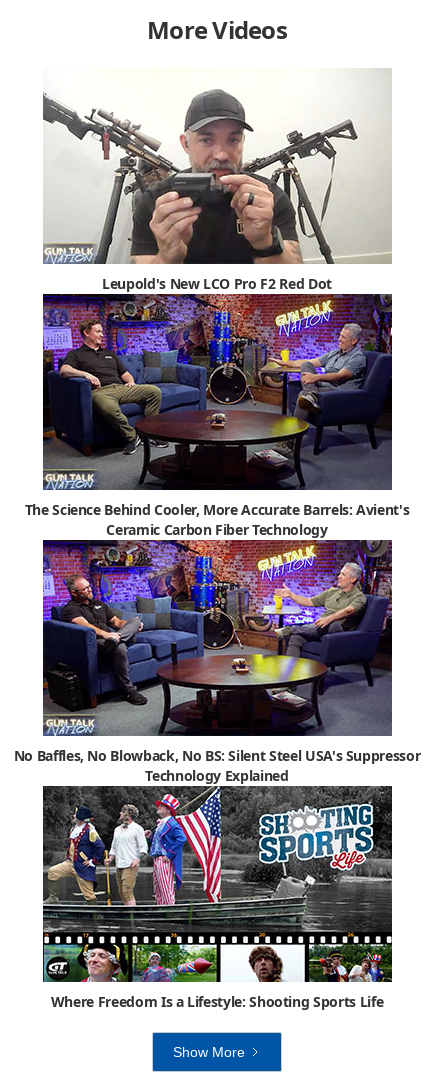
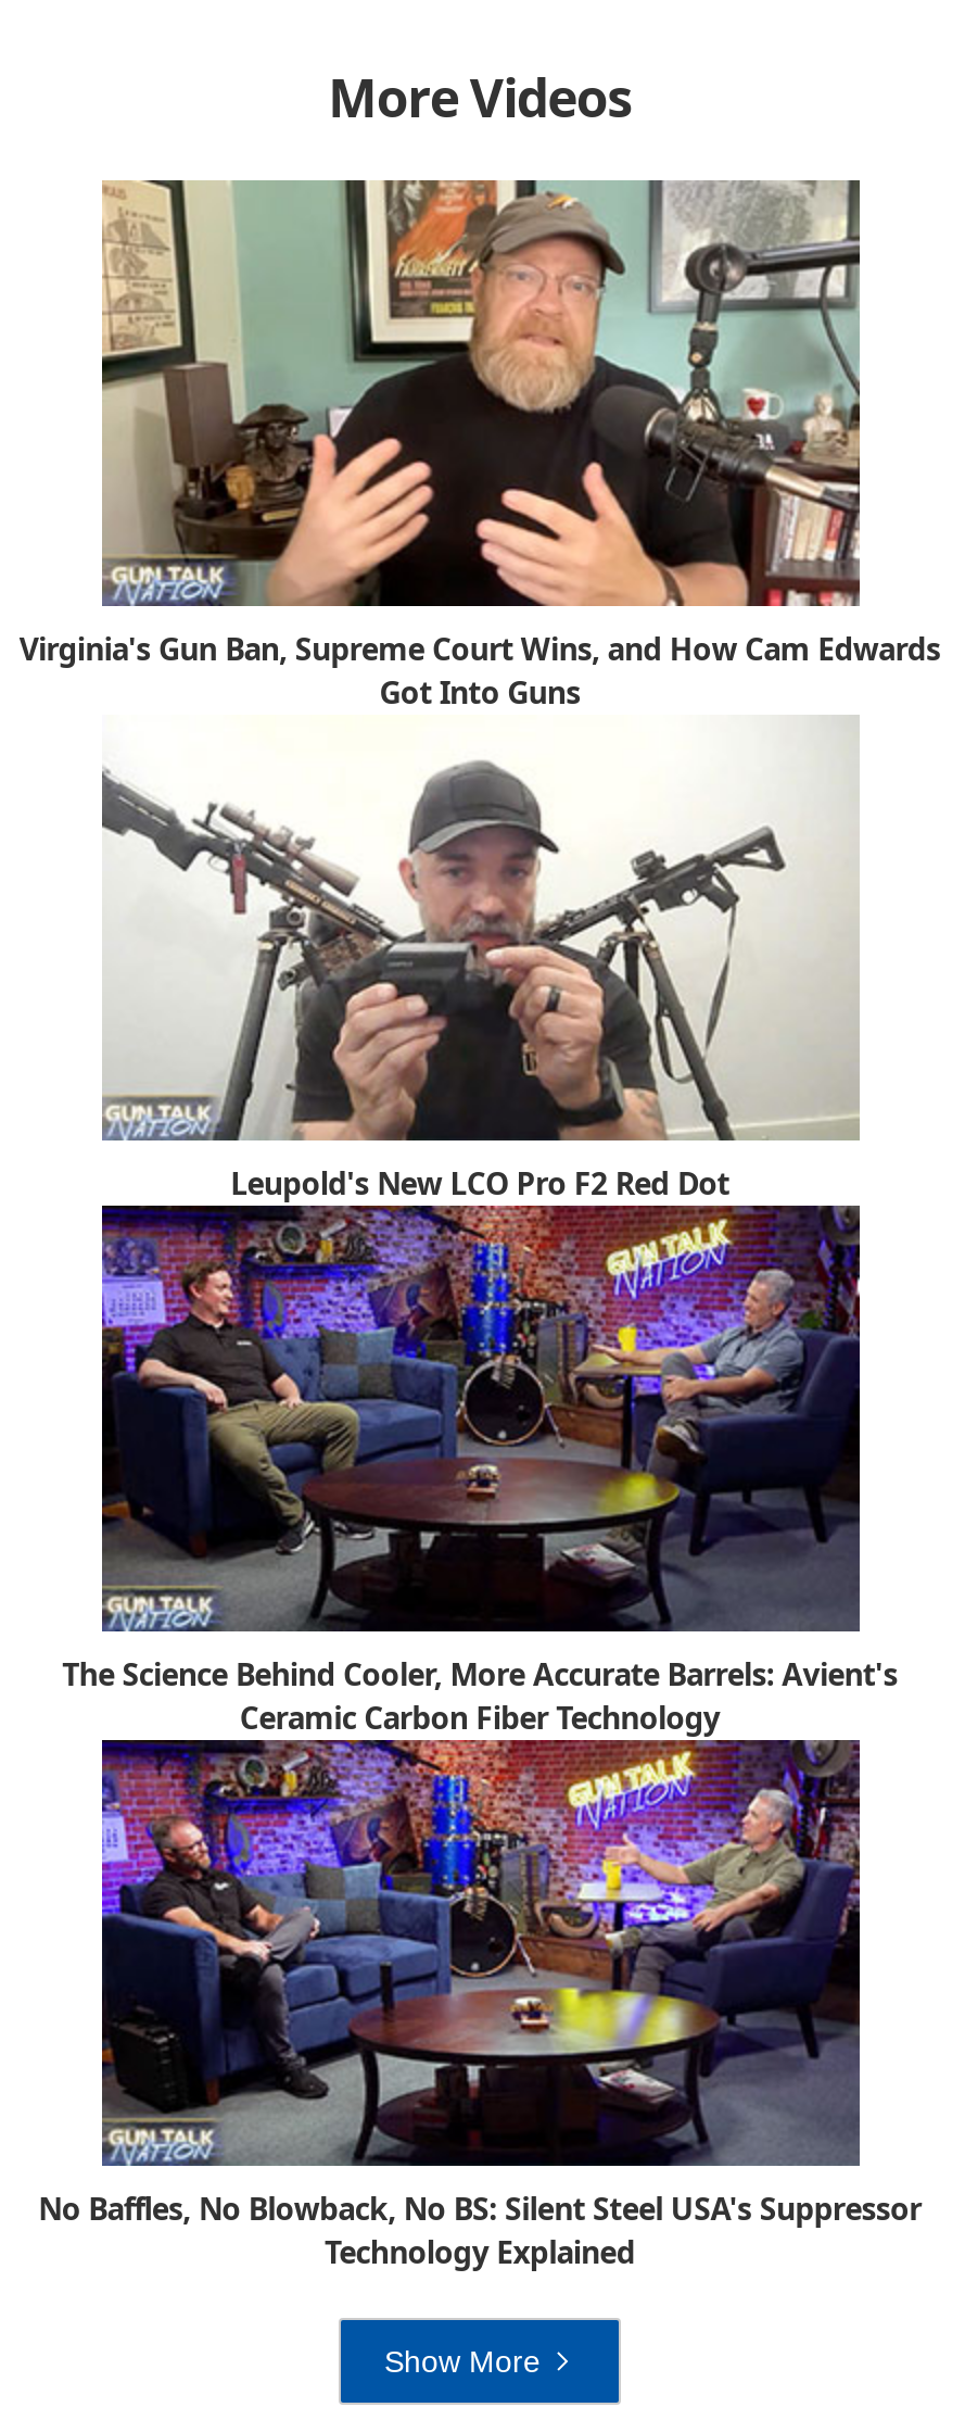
none -> [19,178,940,712] [image] | Virginia's Gun Ban, Supreme Court Wins, and How Cam Edwards | Got Into Guns
moved [14,84,420,785] -> [38,749,921,2272]: [image] | Leupold's New LCO Pro F2 Red Dot | The Science Behind Cooler, More Accurate Barrels: Avient's | Ceramic Carbon Fiber Technology | No Baffles, No Blowback, No BS: Silent Steel USA's Suppressor | Technology Explained
[42,785,393,1011] [image] | Where Freedom Is a Lifestyle: Shooting Sports Life -> none

